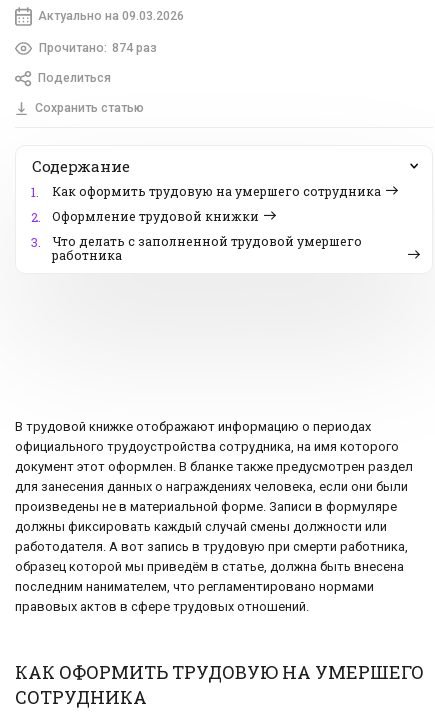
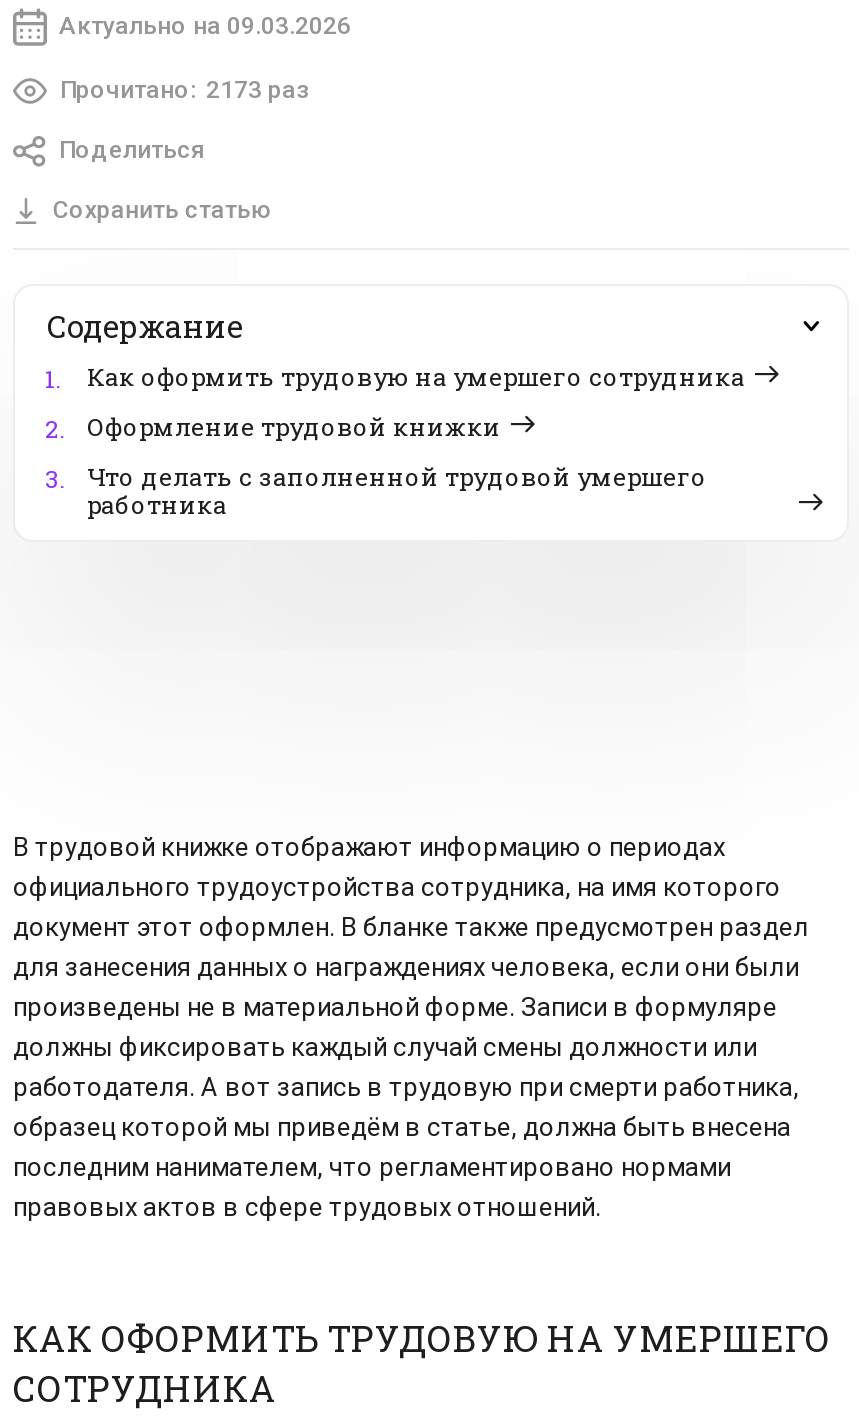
[38,41,156,55] Прочитано: 874 раз -> [60,75,310,103] Прочитано: 2173 раз

